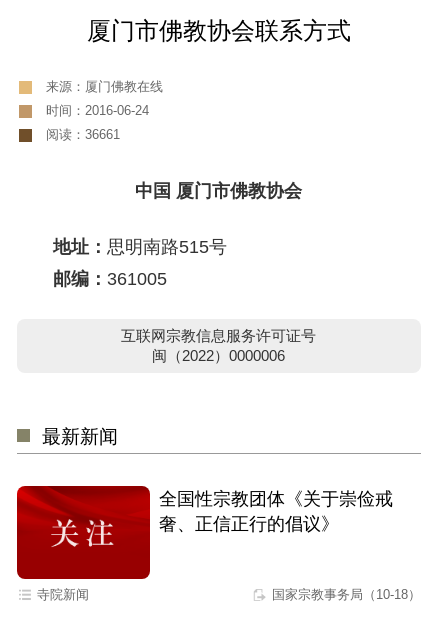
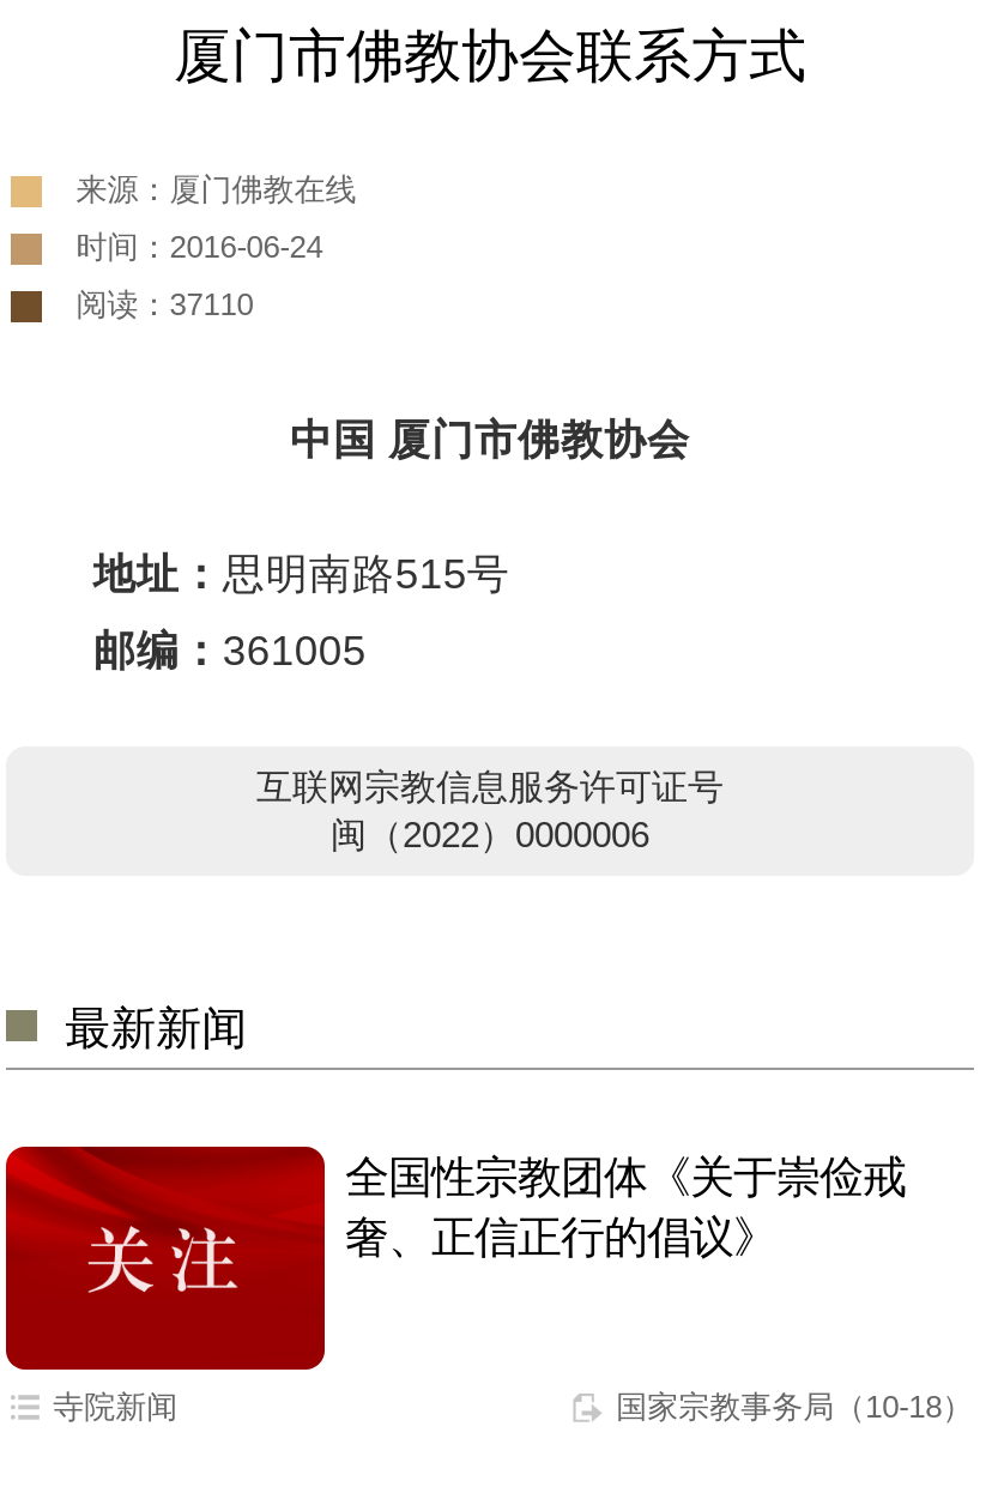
[46,127,120,142] 阅读：36661 -> [76,287,253,323] 阅读：37110

